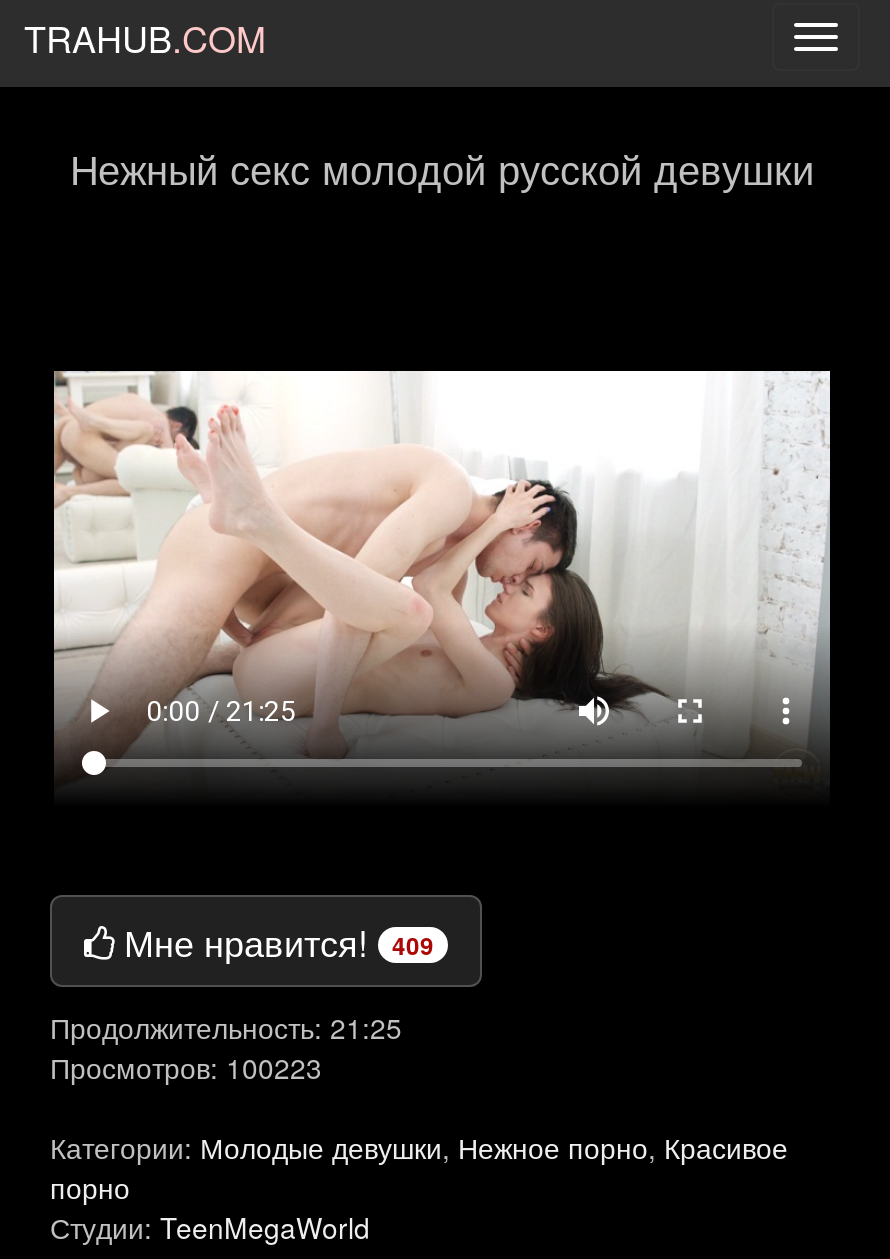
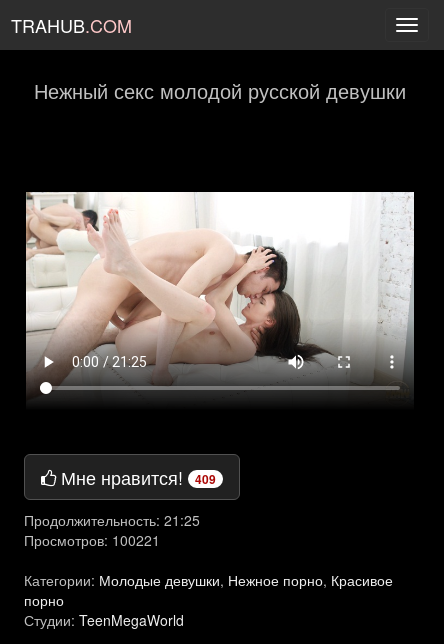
[50,1047,322,1087] Просмотров: 100223 -> [24,530,160,550] Просмотров: 100221

